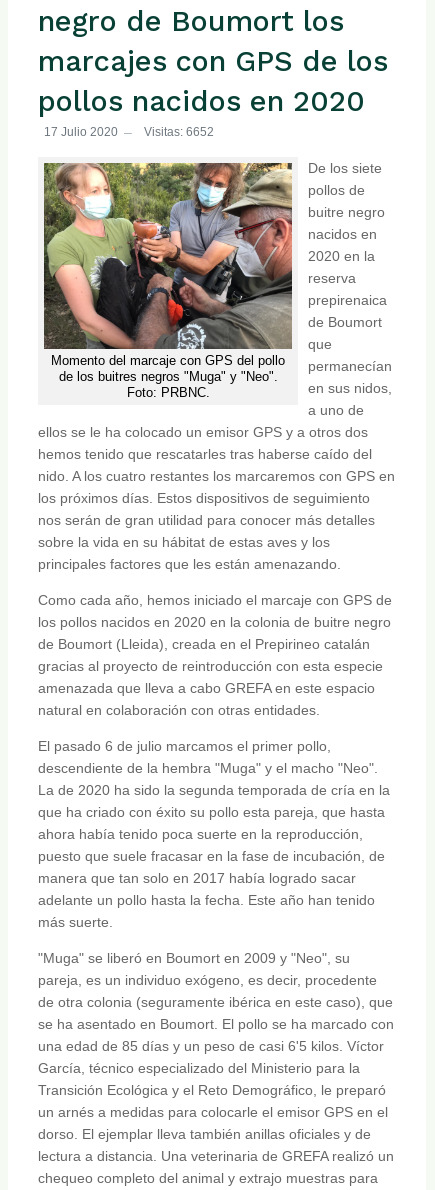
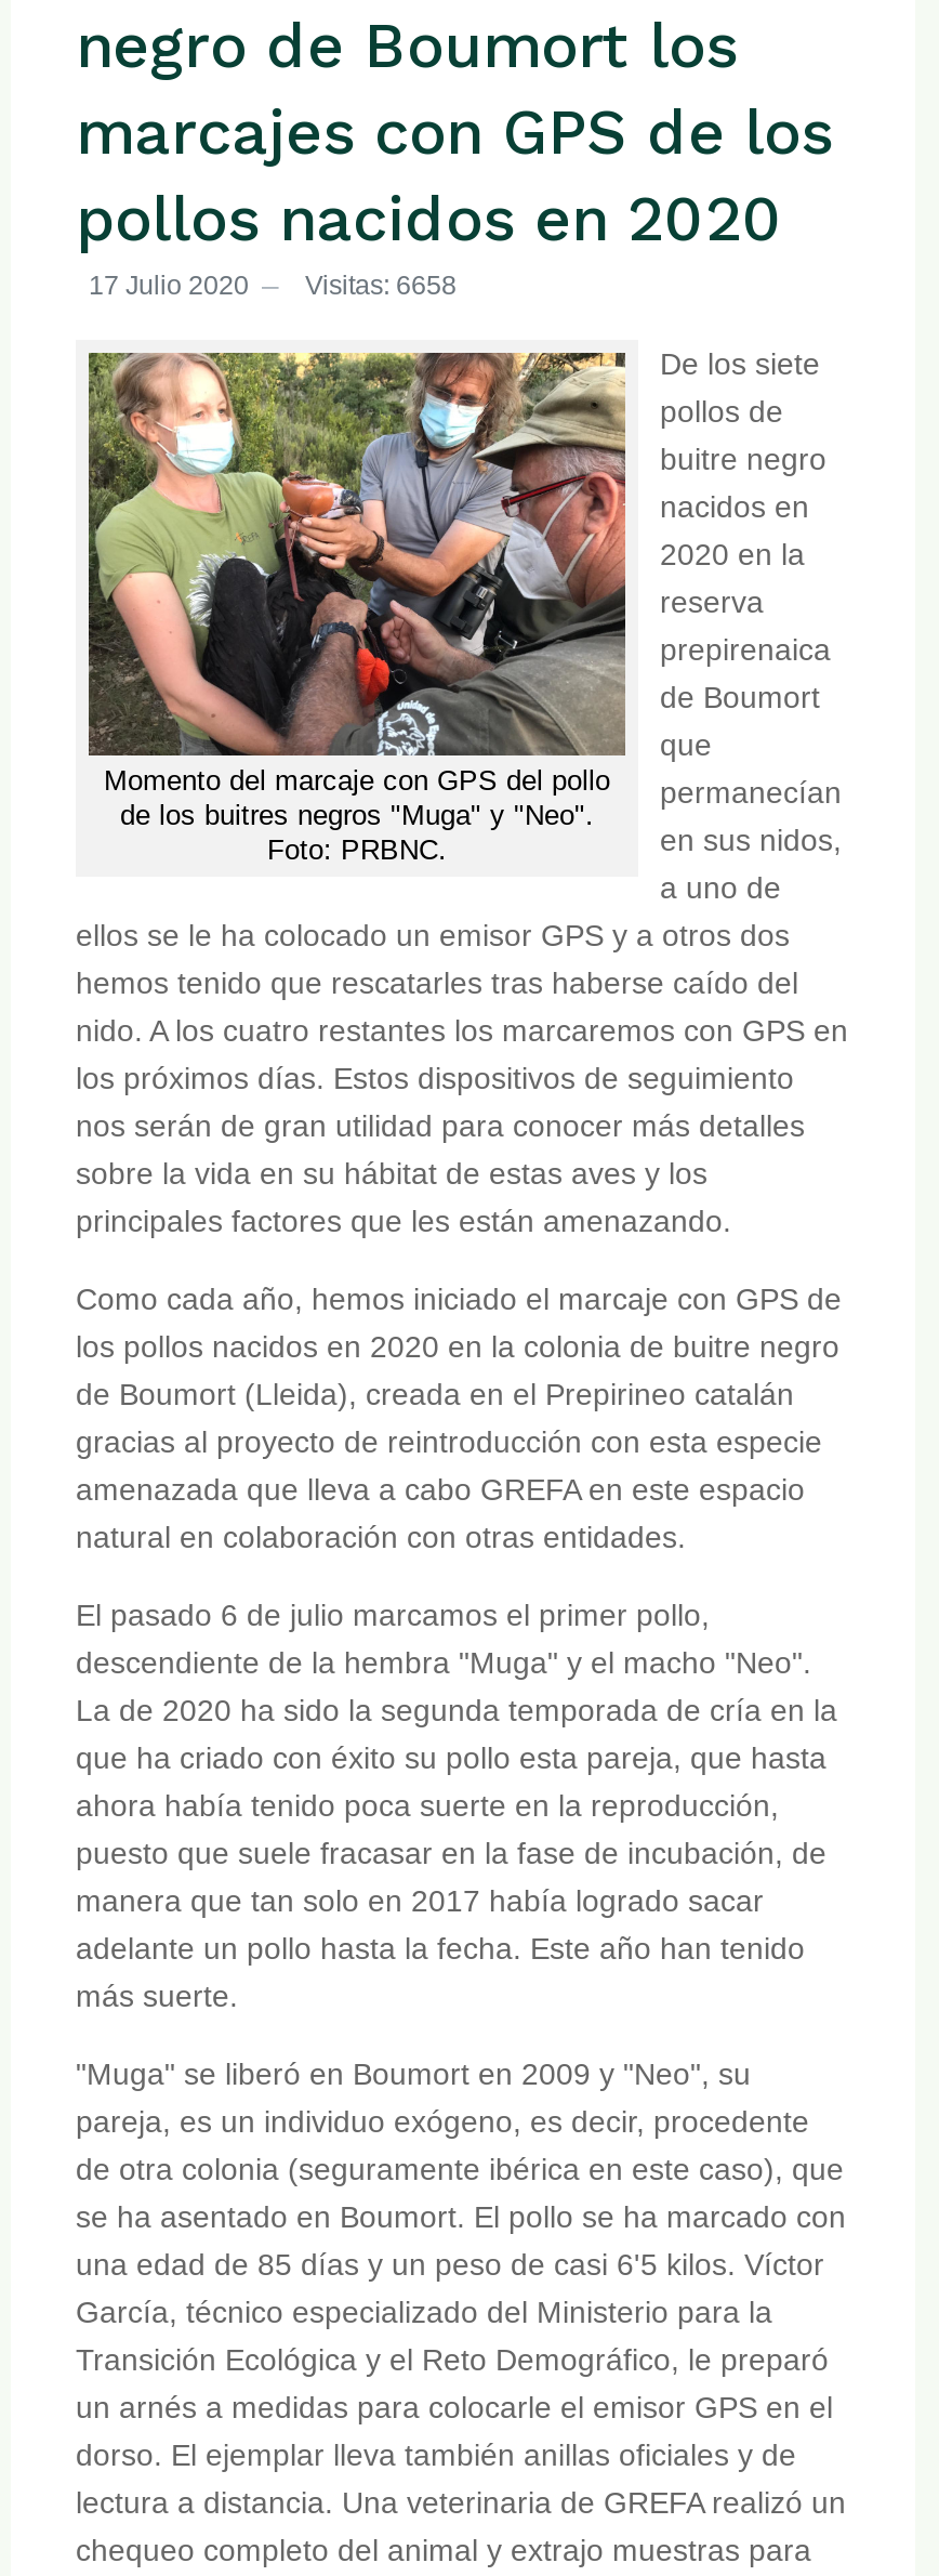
[44,125,214,139] 17 Julio 2020 Visitas: 6652 -> [89,271,457,301] 17 Julio 2020 Visitas: 6658

